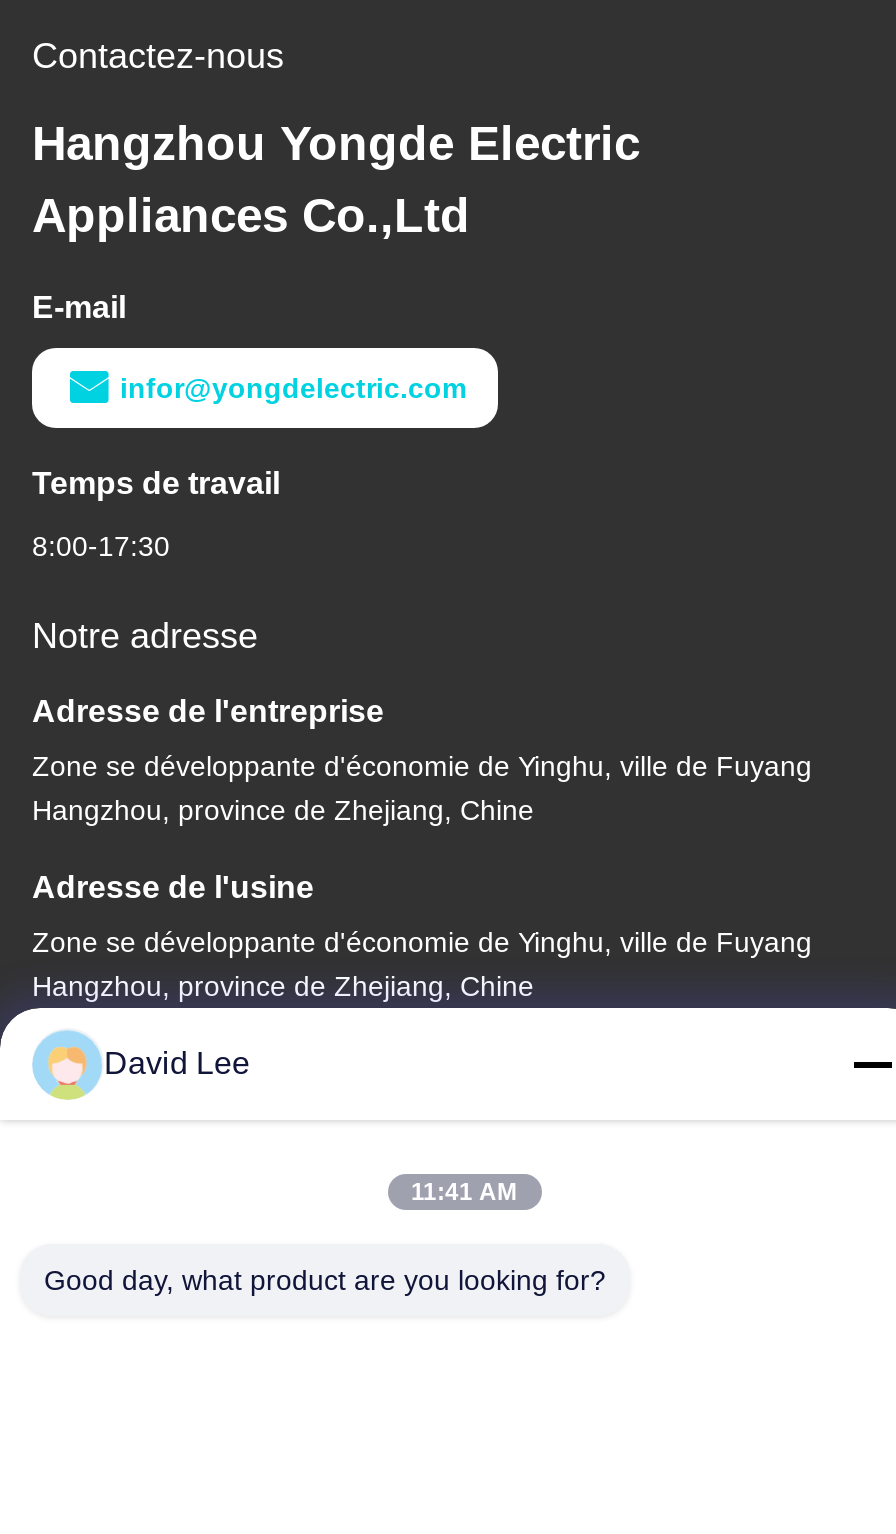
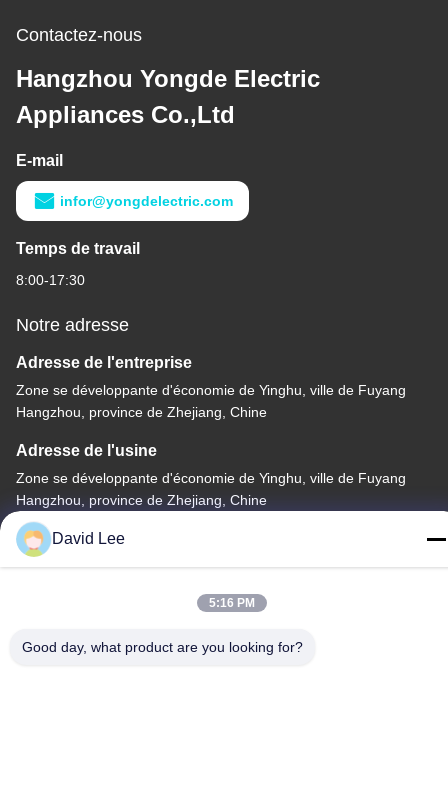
[411,1178,517,1206] 11:41 AM -> [209,596,255,610] 5:16 PM

